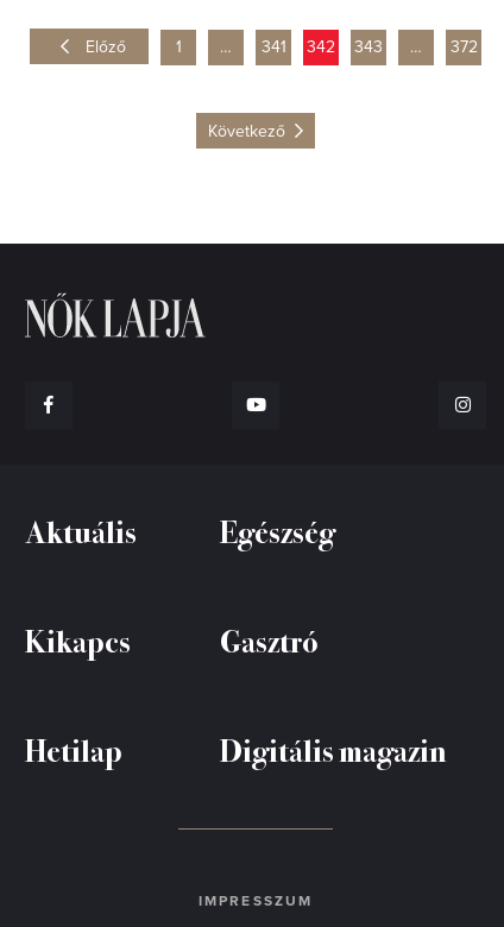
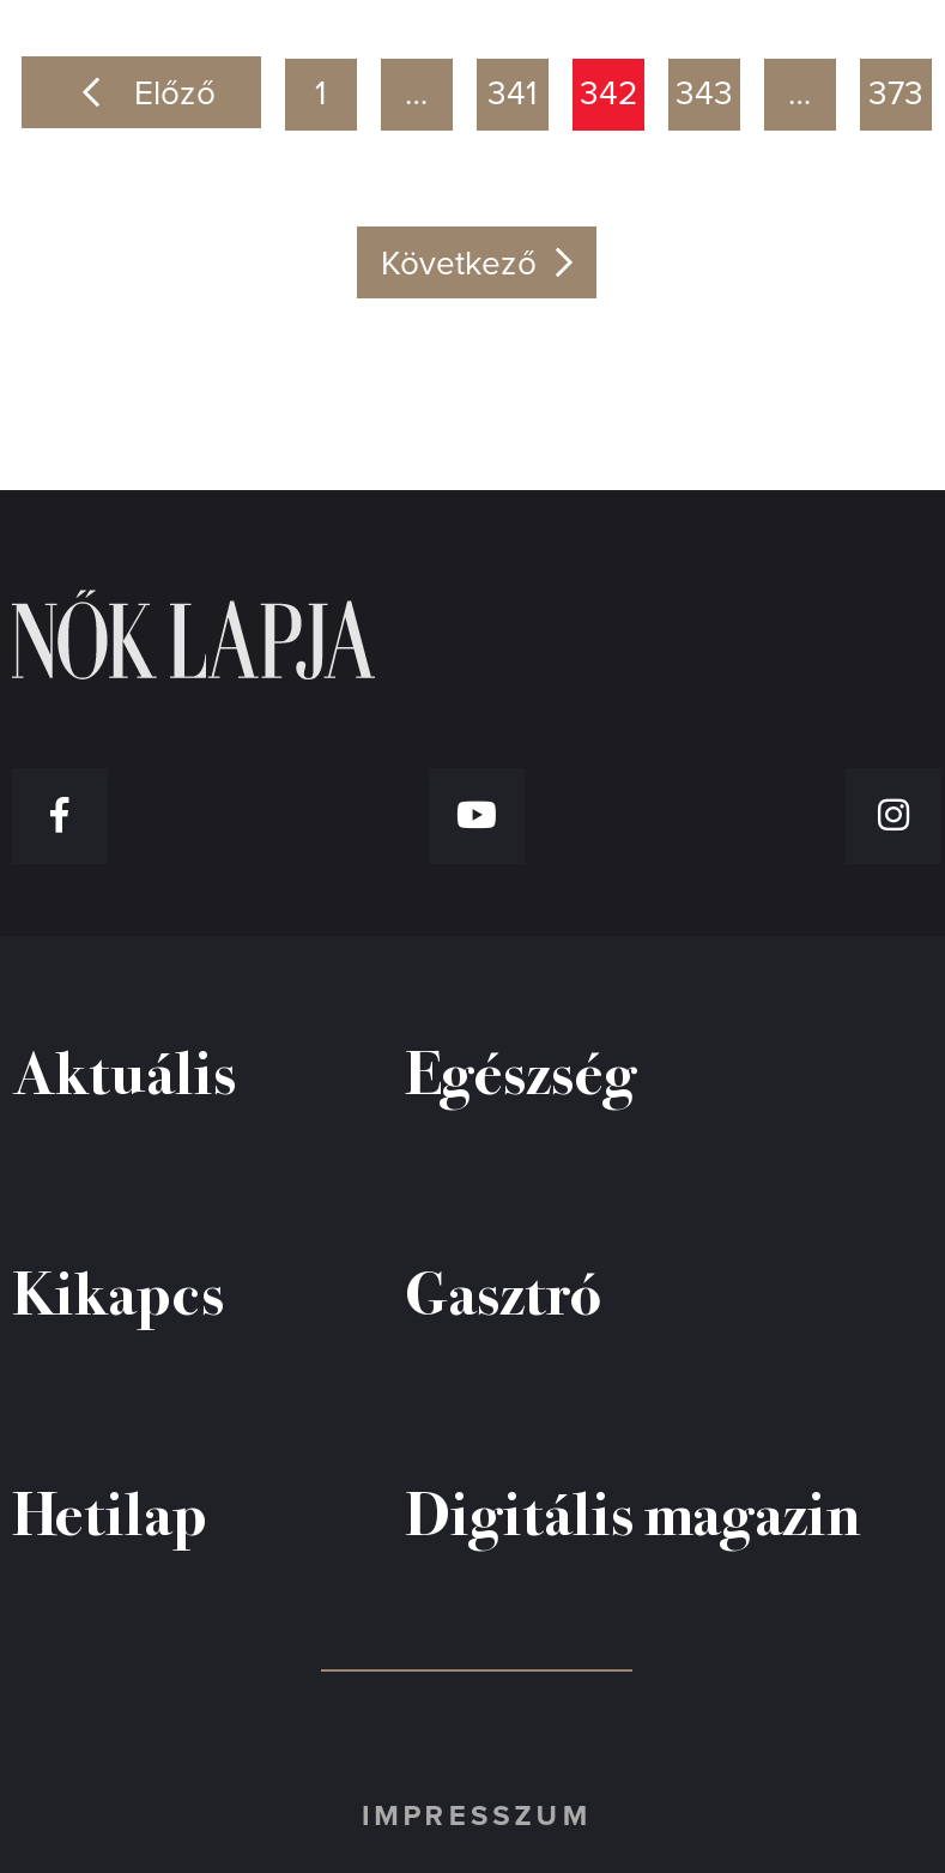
[450,36,477,57] 372 -> [868,74,923,114] 373

